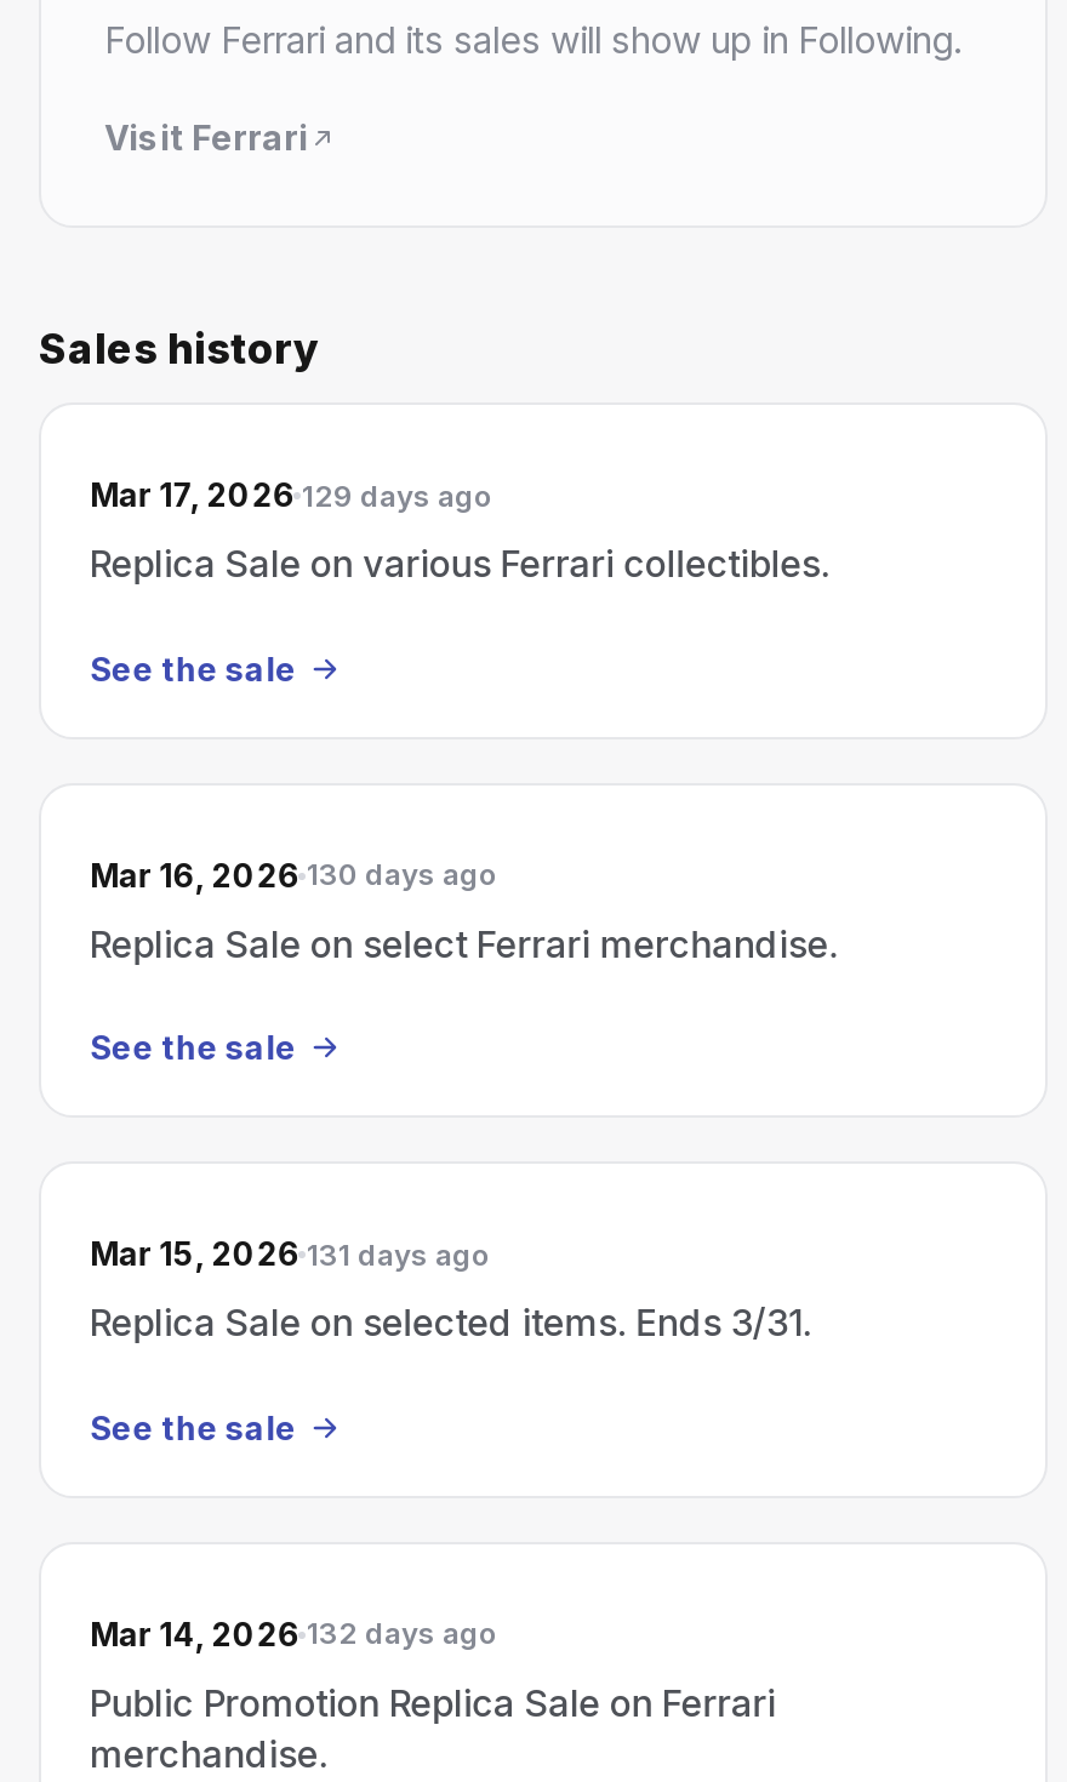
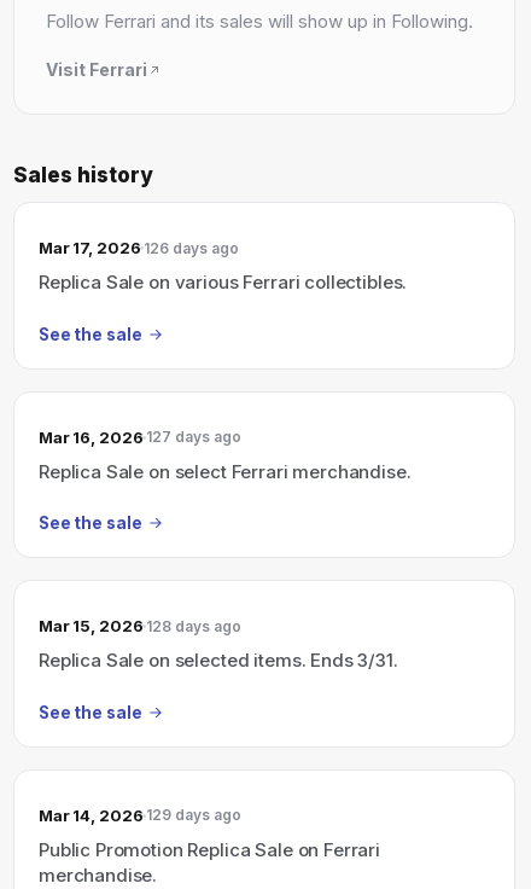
[90,475,493,514] Mar 17, 2026 129 days ago -> [39,238,240,257] Mar 17, 2026 126 days ago
[90,855,498,893] Mar 16, 2026 130 days ago -> [39,427,242,446] Mar 16, 2026 127 days ago
[90,1234,491,1273] Mar 15, 2026 131 days ago -> [39,616,242,635] Mar 15, 2026 128 days ago
[90,1613,498,1652] Mar 14, 2026 132 days ago -> [39,805,242,824] Mar 14, 2026 129 days ago

